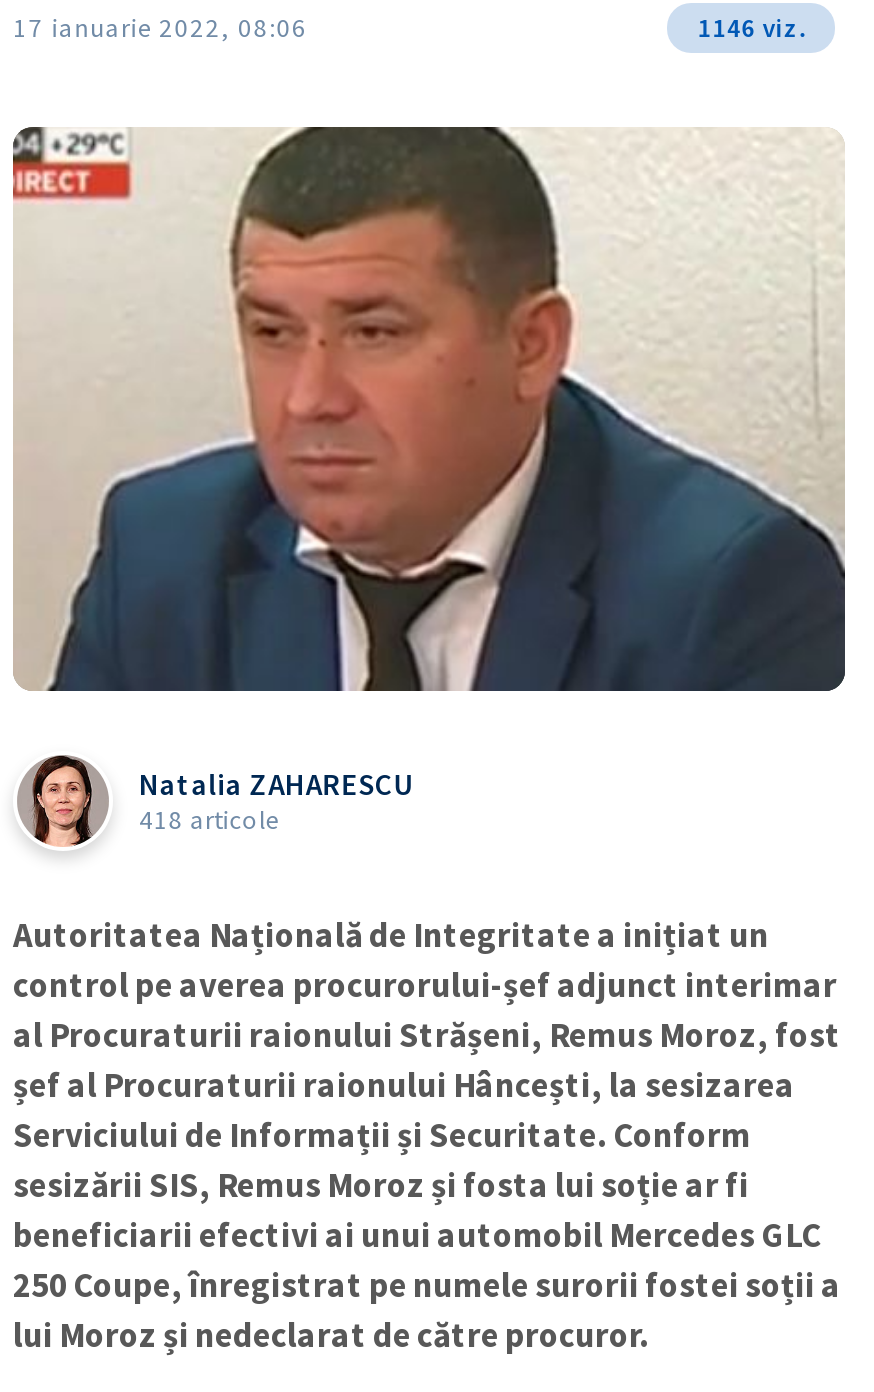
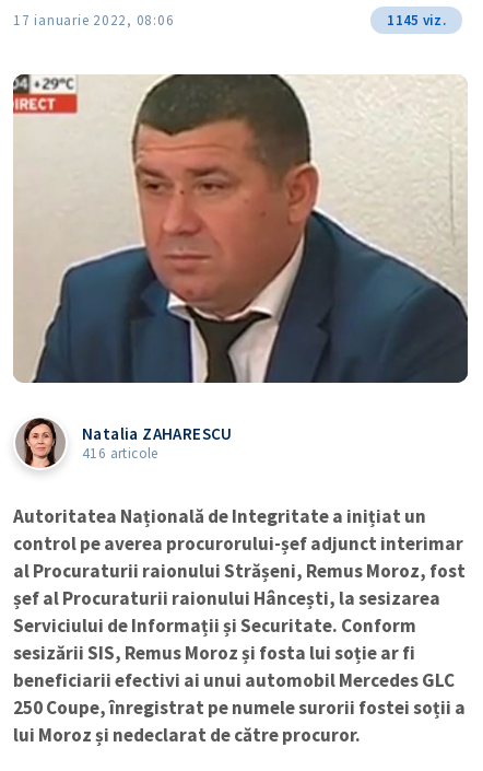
[698,10,805,44] 1146 viz. -> [387,10,446,29] 1145 viz.
[139,802,279,836] 418 articole -> [82,444,158,462] 416 articole

